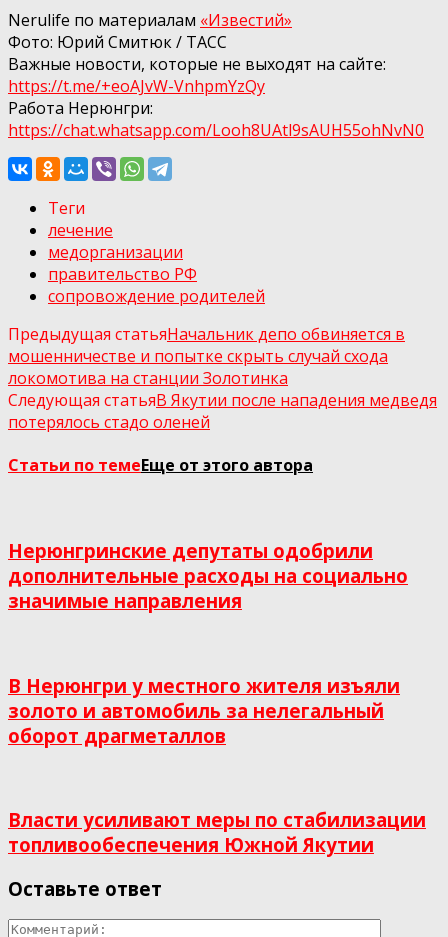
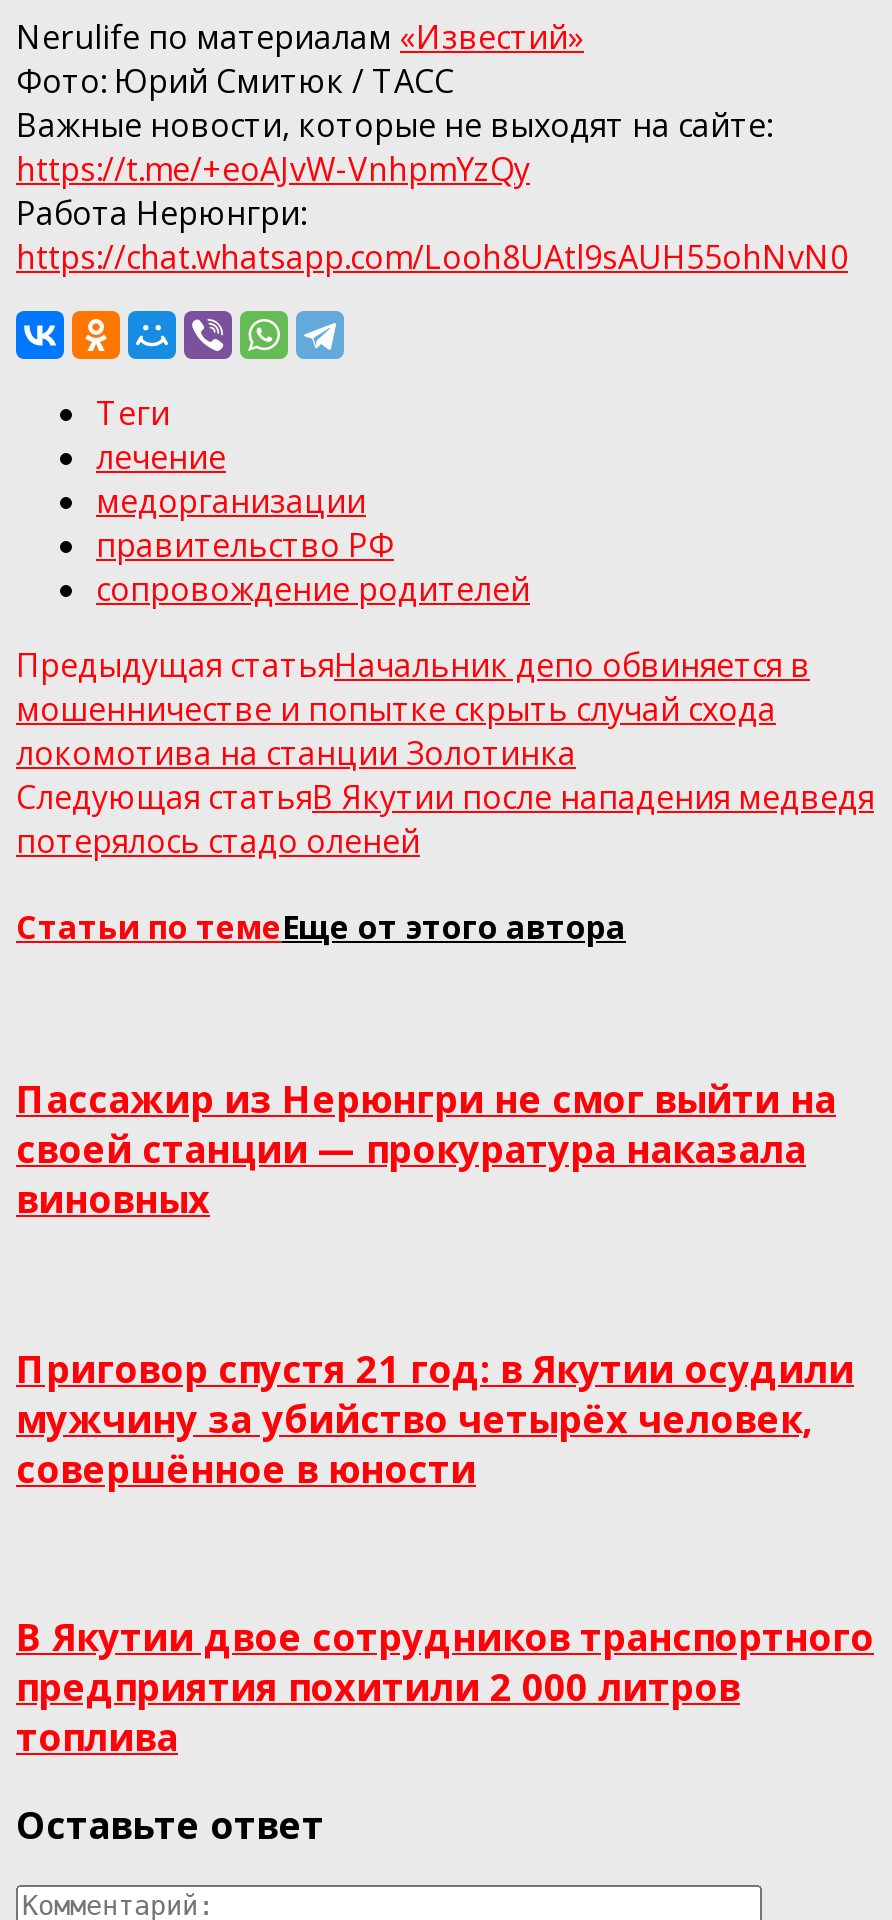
[8,538,408,613] Нерюнгринские депутаты одобрили | дополнительные расходы на социально | значимые направления -> [16,1073,836,1223] Пассажир из Нерюнгри не смог выйти на | своей станции — прокуратура наказала | виновных
[8,672,400,747] В Нерюнгри у местного жителя изъяли | золото и автомобиль за нелегальный | оборот драгметаллов -> [16,1342,854,1492] Приговор спустя 21 год: в Якутии осудили | мужчину за убийство четырёх человек, | совершённое в юности
[8,807,426,857] Власти усиливают меры по стабилизации | топливообеспечения Южной Якутии -> [16,1611,874,1761] В Якутии двое сотрудников транспортного | предприятия похитили 2 000 литров | топлива

